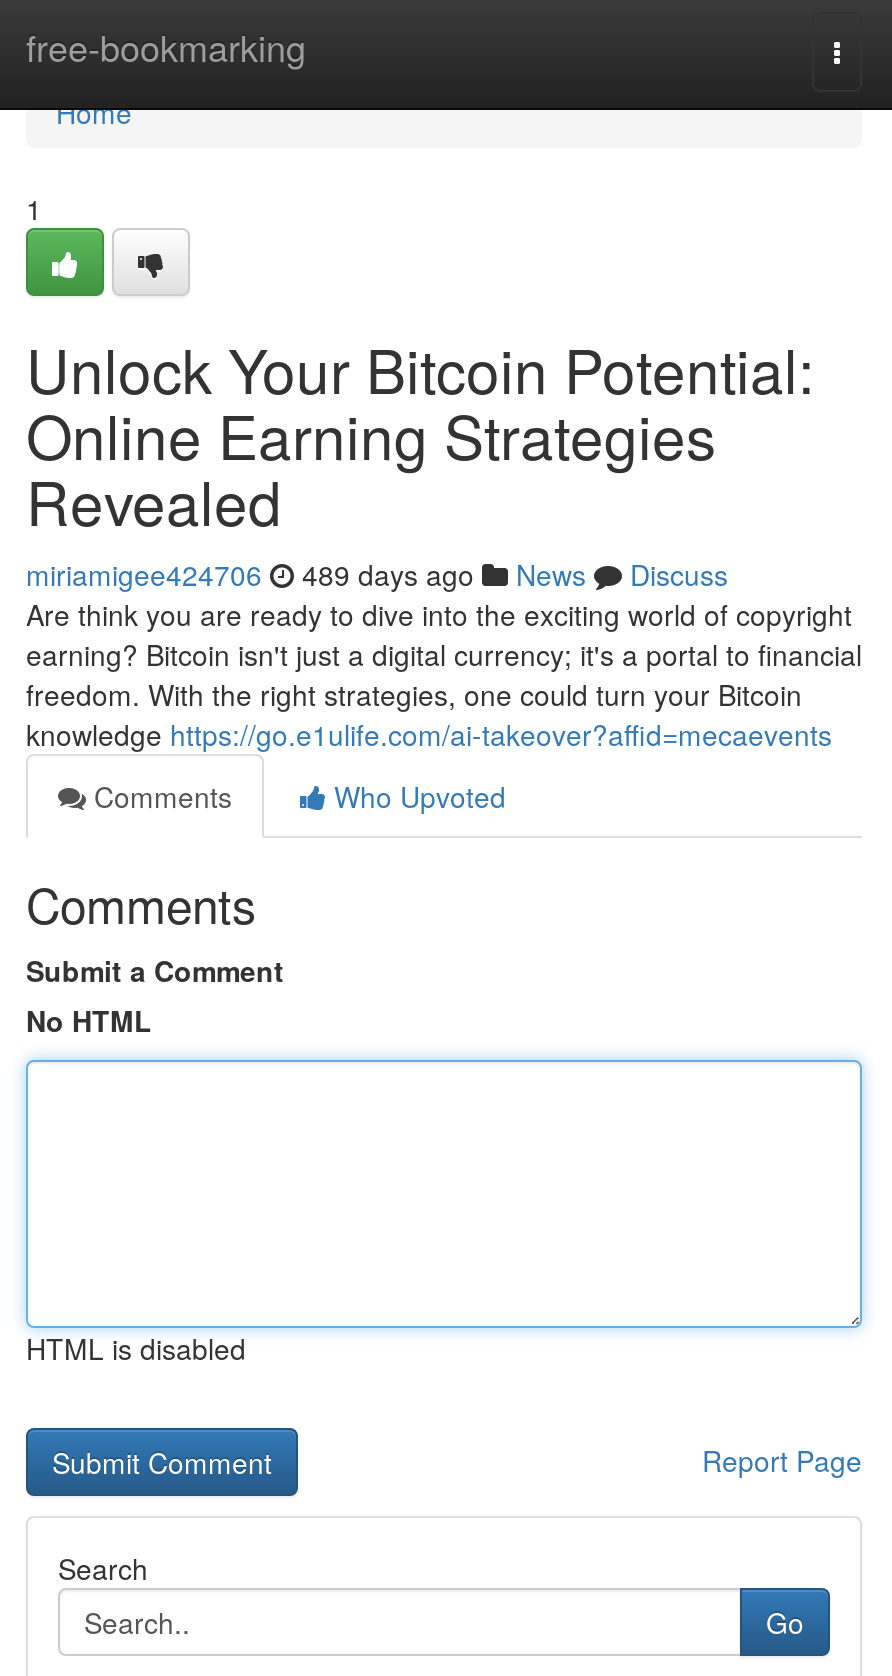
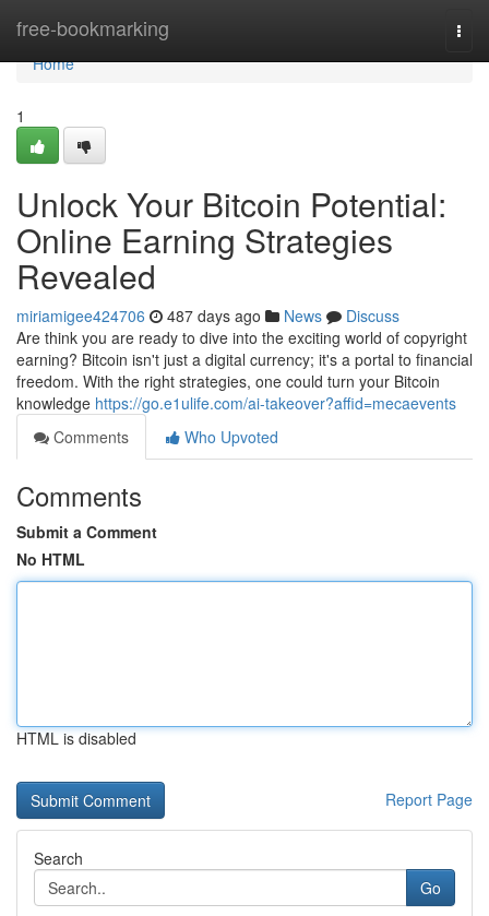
[26,554,728,594] miriamigee424706 489 days ago News Discuss -> [16,305,399,326] miriamigee424706 487 days ago News Discuss

